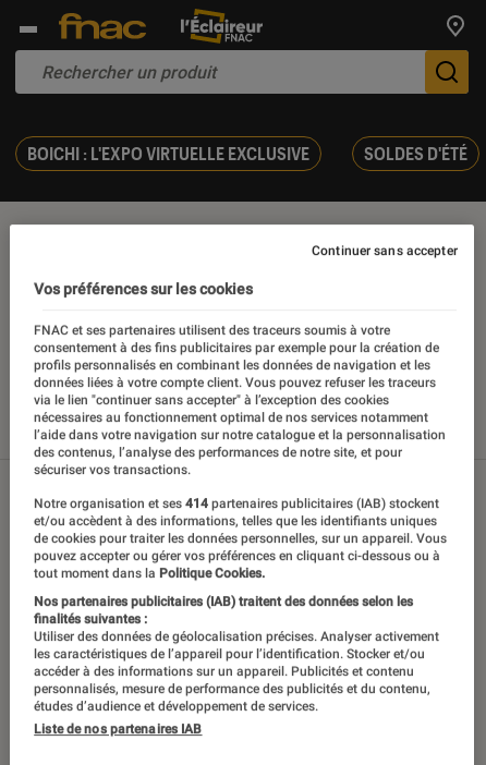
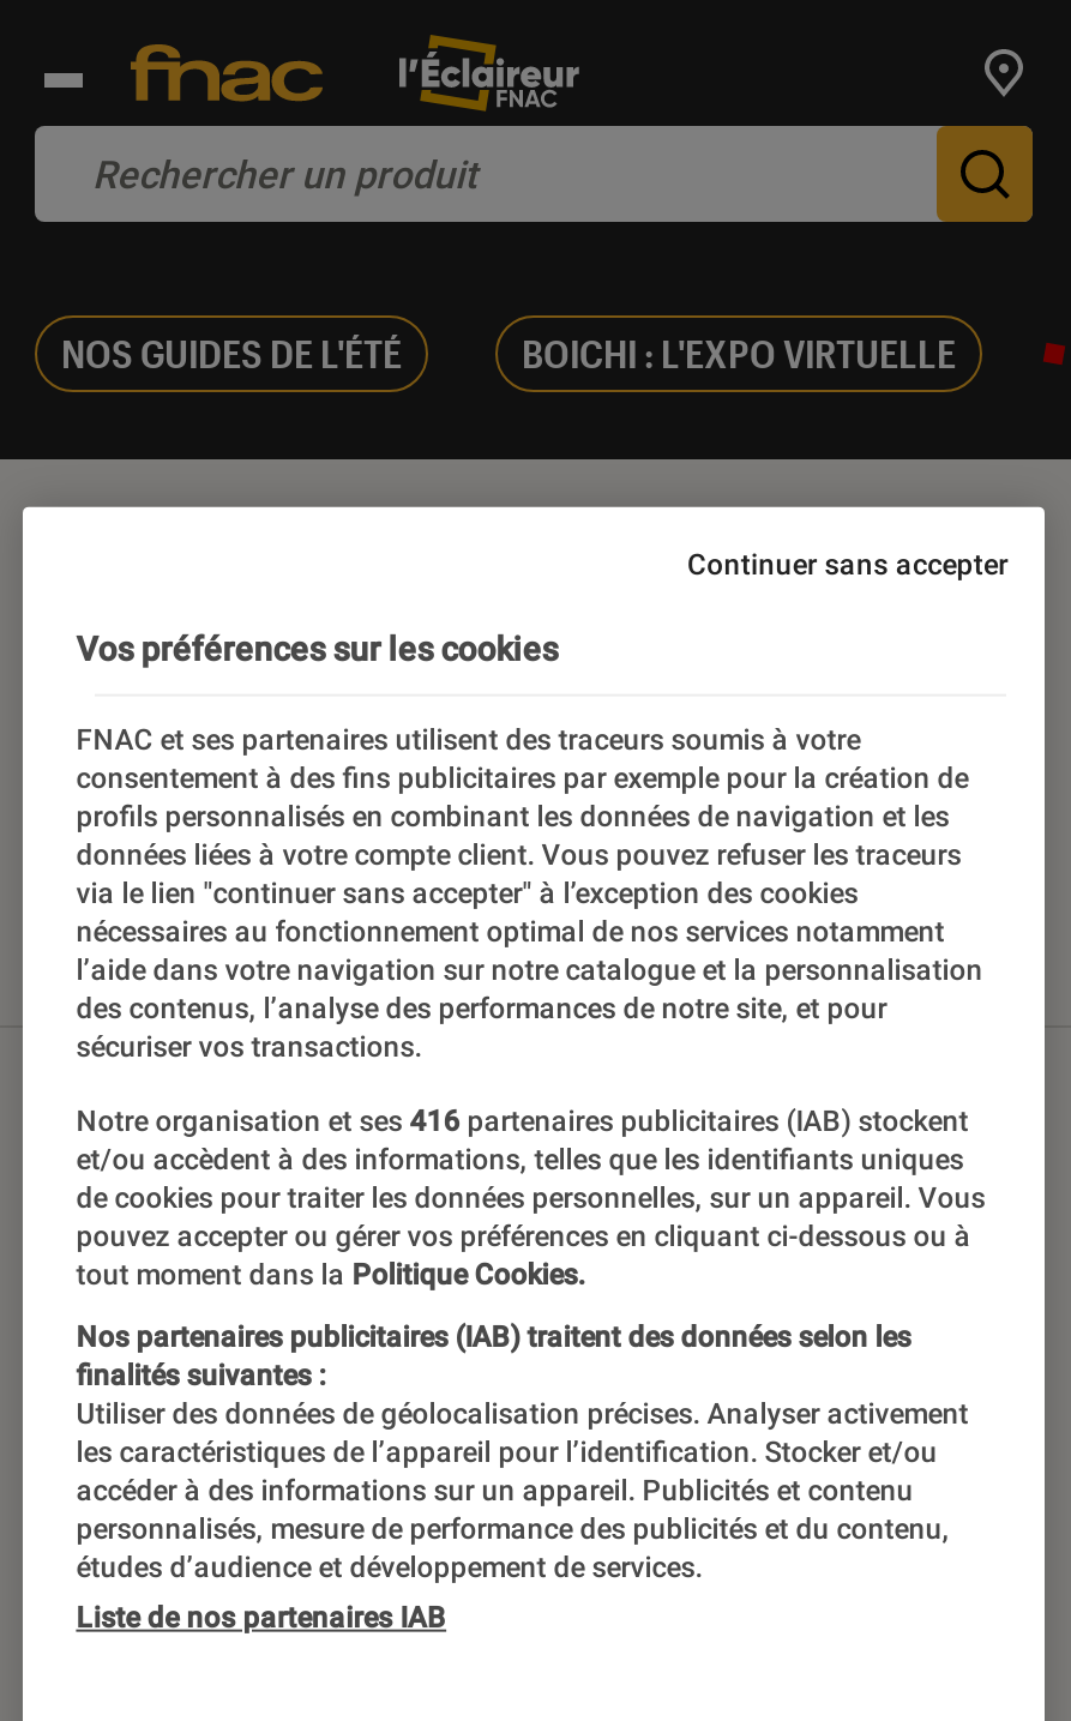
[27,143,467,164] BOICHI : L'EXPO VIRTUELLE EXCLUSIVE | SOLDES D'ÉTÉ -> [61,330,956,376] NOS GUIDES DE L'ÉTÉ | BOICHI : L'EXPO VIRTUELLE
[34,496,439,511] Notre organisation et ses 414 partenaires publicitaires (IAB) stockent -> [76,1104,968,1137] Notre organisation et ses 416 partenaires publicitaires (IAB) stockent

